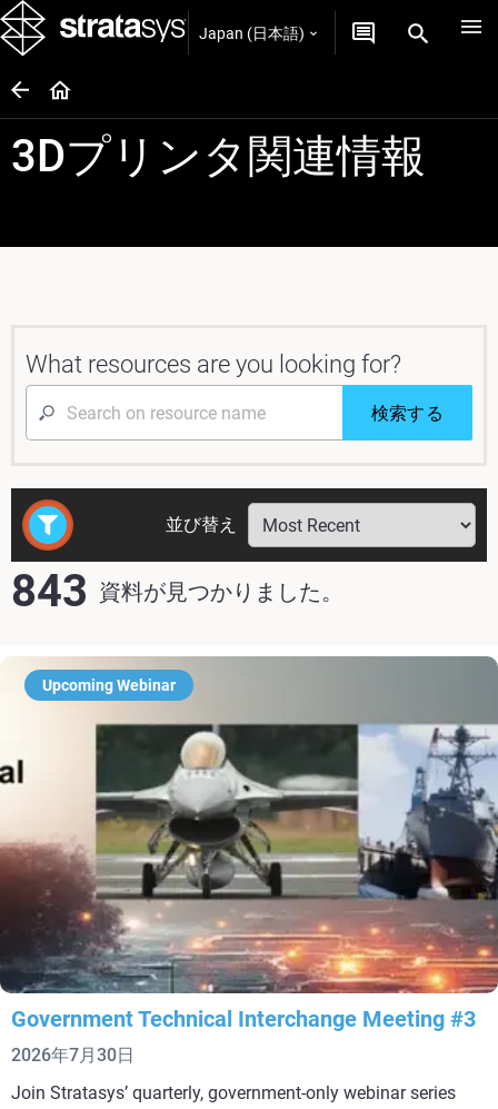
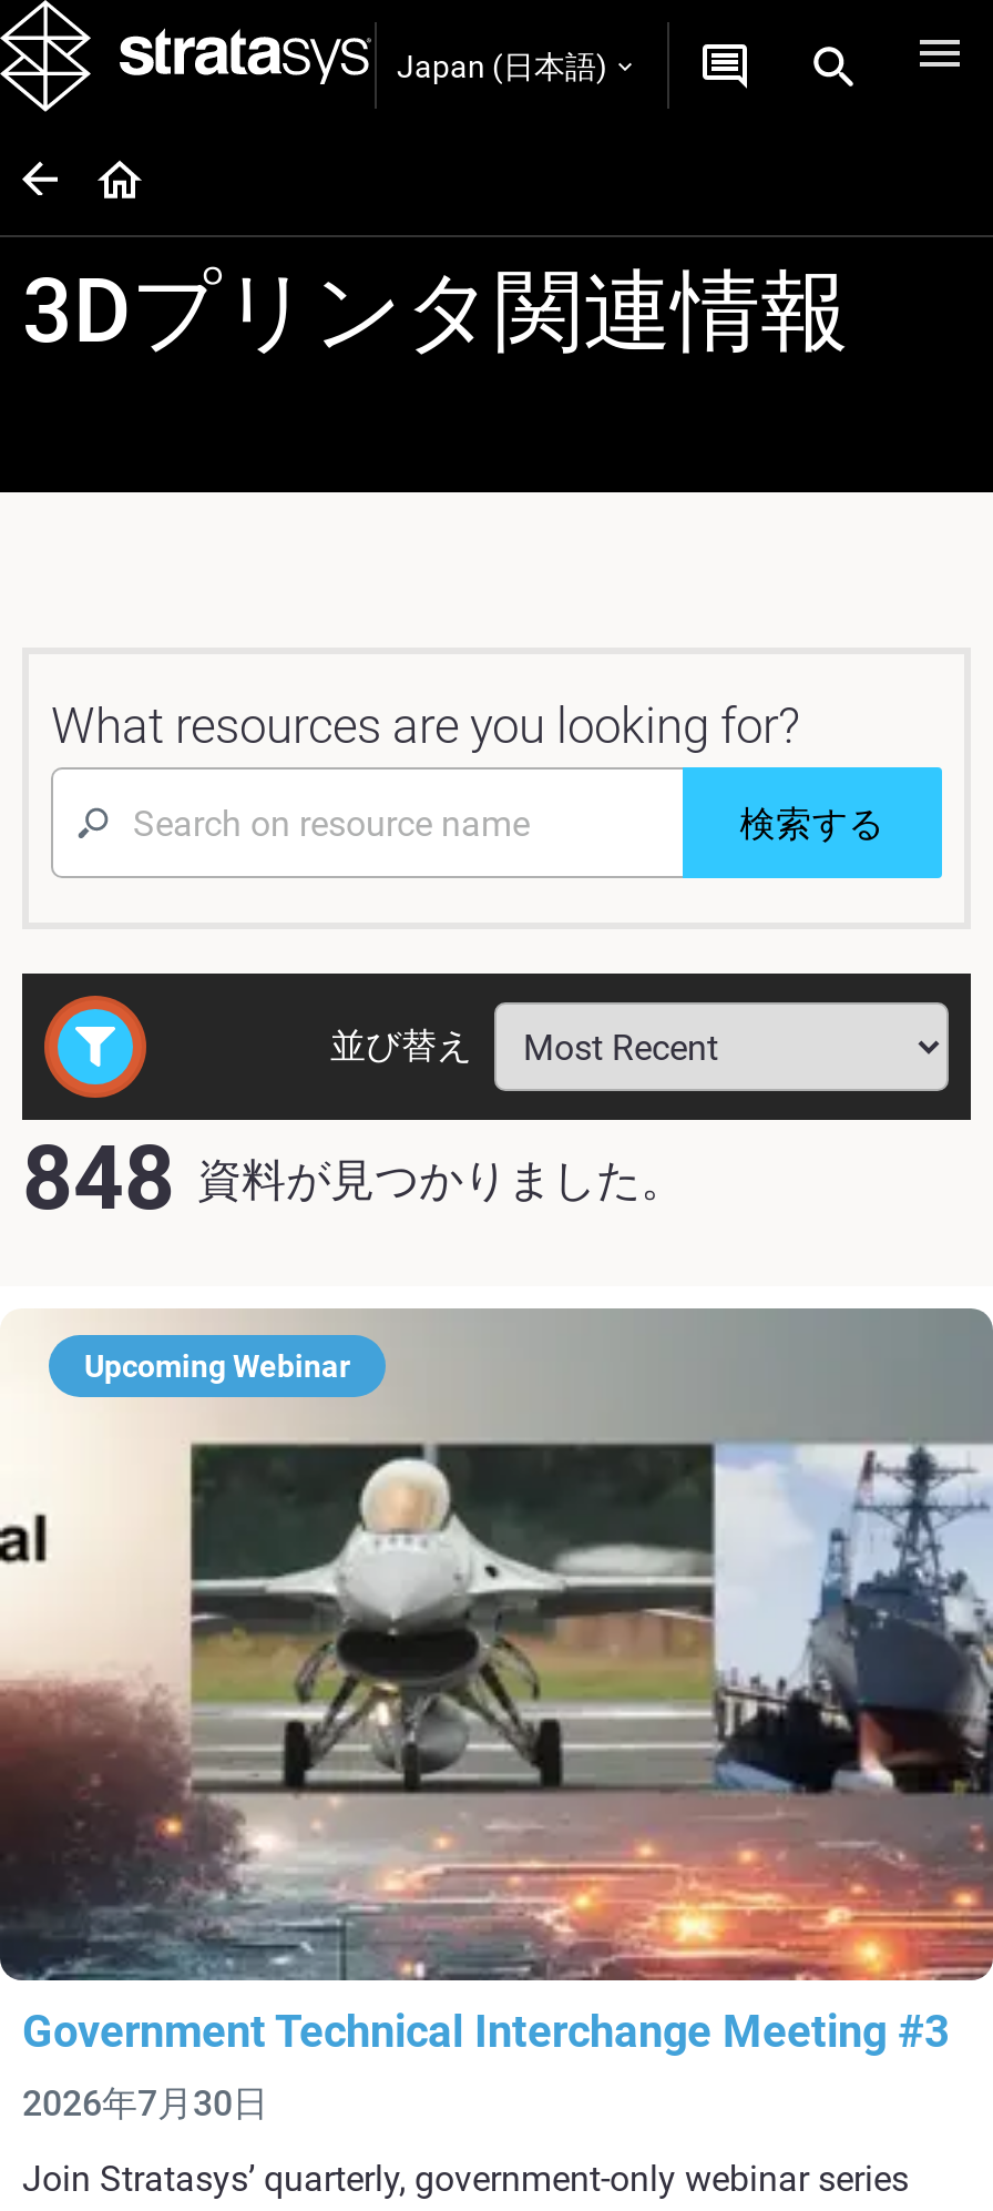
[11,565,343,617] 843 資料が見つかりました。 -> [22,1127,685,1231] 848 資料が見つかりました。

